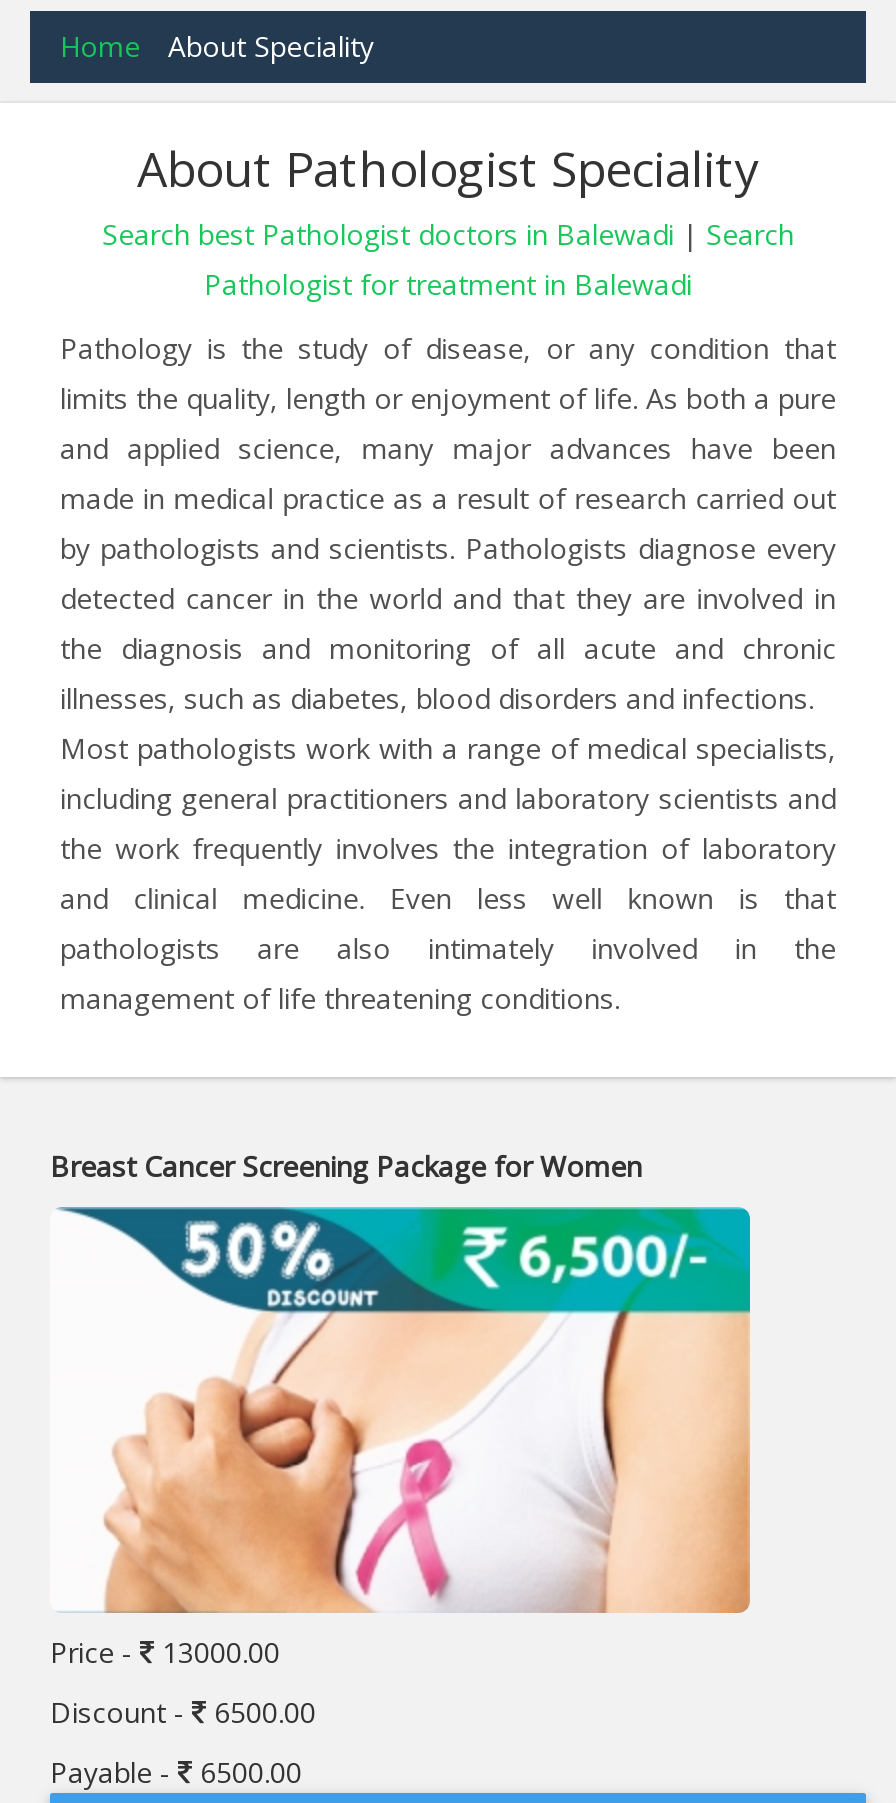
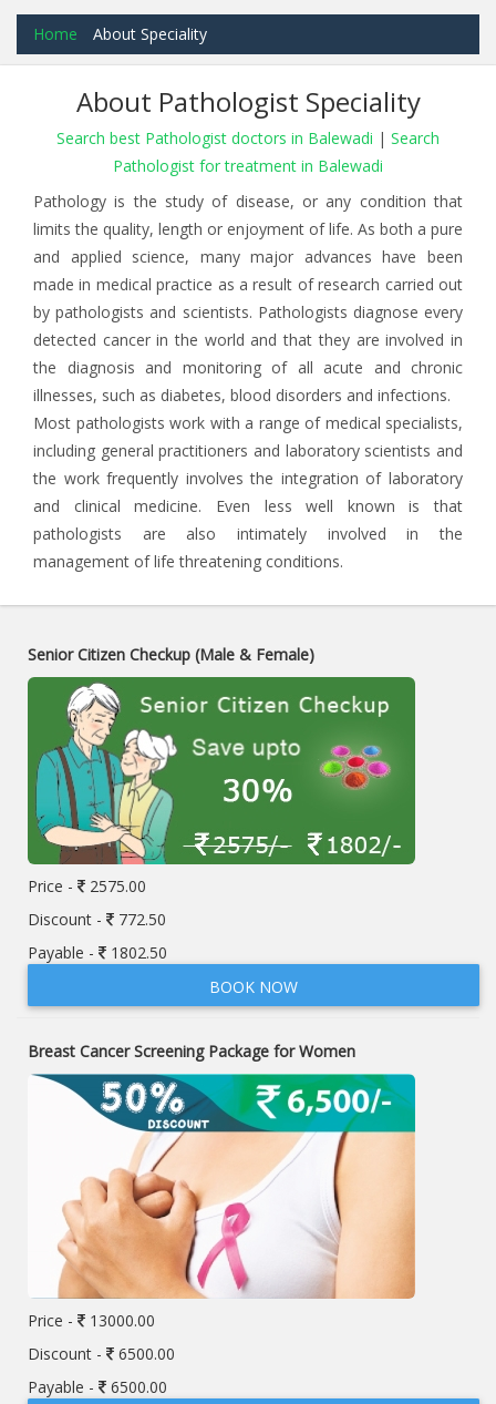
none -> [27,676,416,997] [image] | Price - 2575.00 | Discount - 772.50 | Payable - 1802.50 | BOOK NOW
none -> [28,644,314,665] Senior Citizen Checkup (Male & Female)

